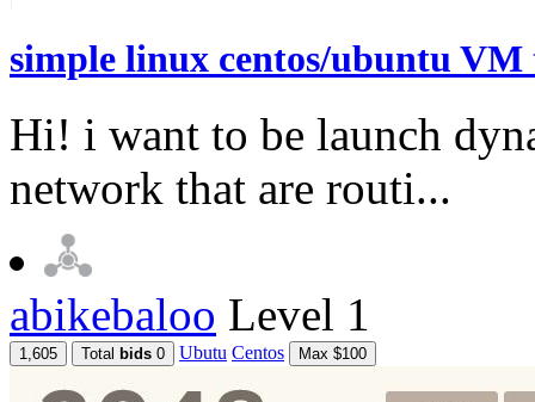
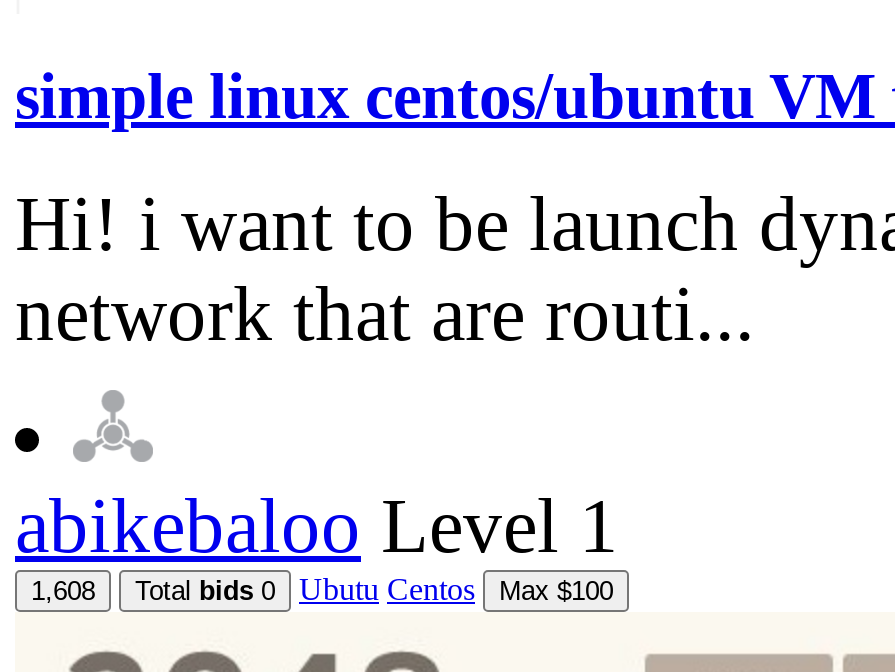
[19,342,367,362] 1,605 Total bids 0 Ubutu Centos Max $100 -> [31,571,613,605] 1,608 Total bids 0 Ubutu Centos Max $100

